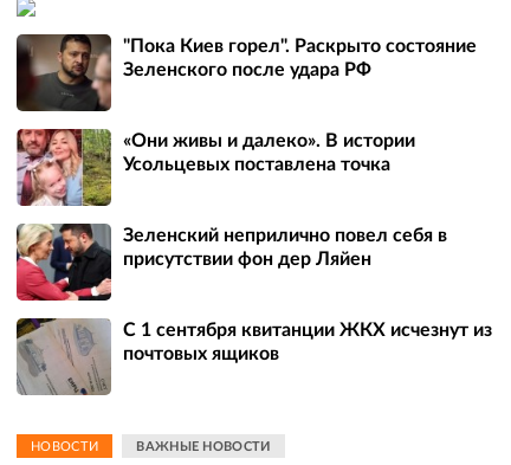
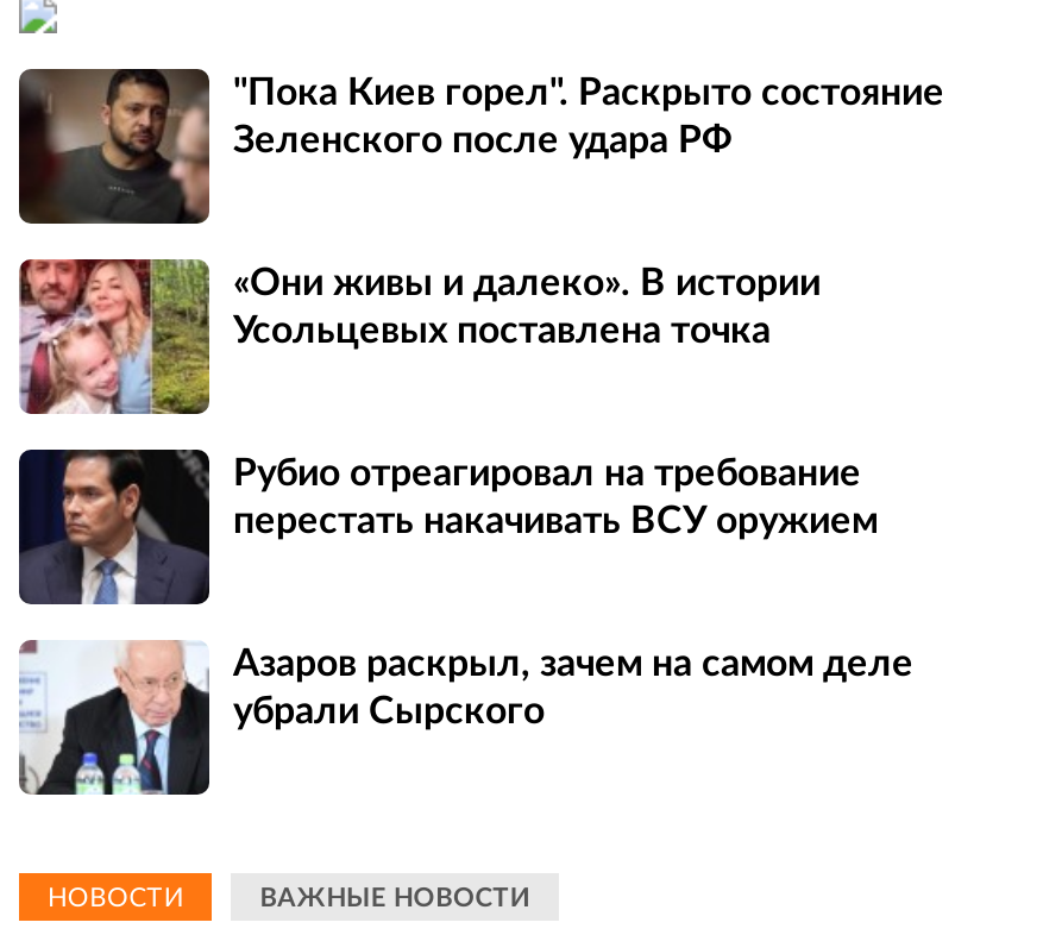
[15,224,447,302] [image] | Зеленский неприлично повел cебя в | присутствии фон дер Ляйен -> [17,447,878,607] [image] | Рубио отреагировал на требование | перестать накачивать ВСУ оружием
[15,317,492,396] [image] | С 1 сентября квитанции ЖКХ исчезнут из | почтовых ящиков -> [19,638,913,797] [image] | Азаров раскрыл, зачем на самом деле | убрали Сырского

